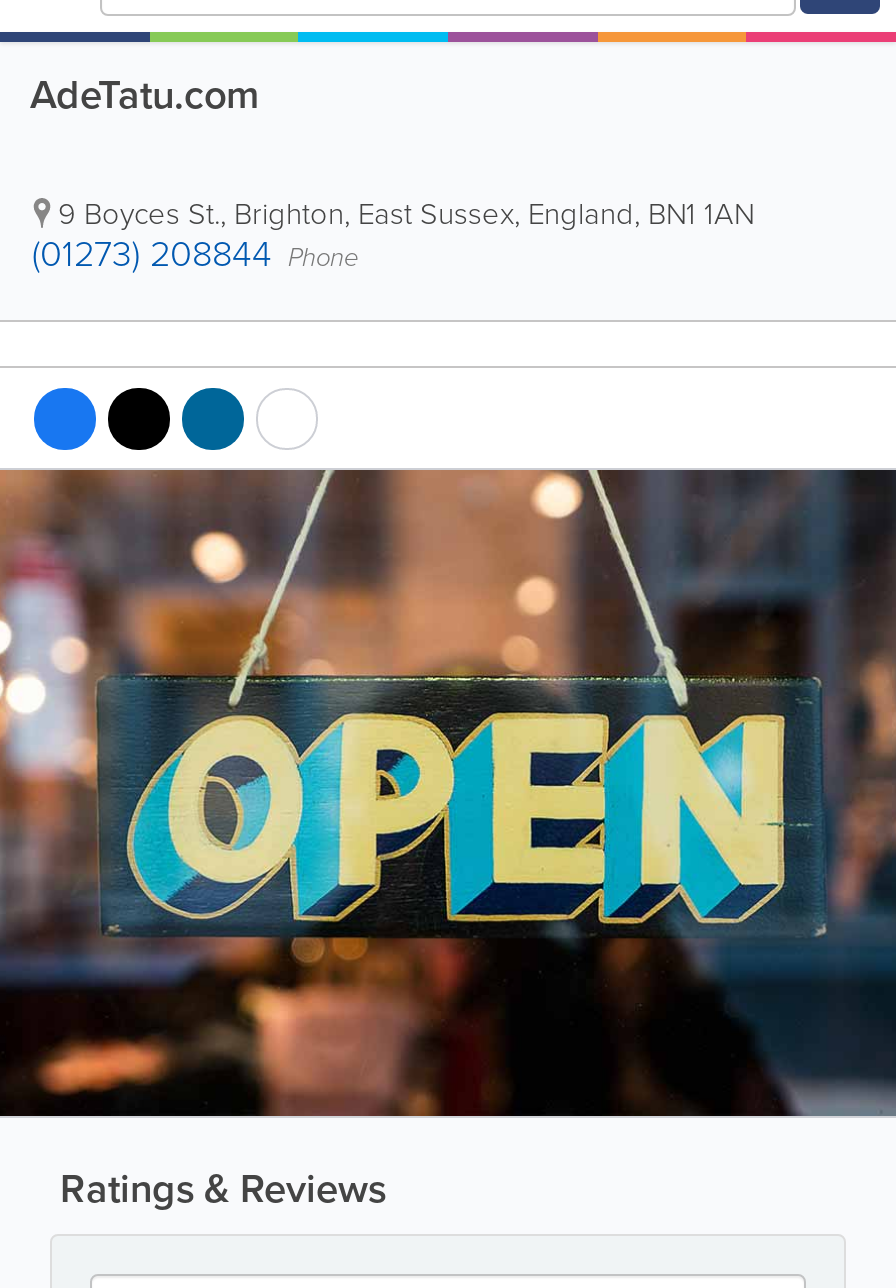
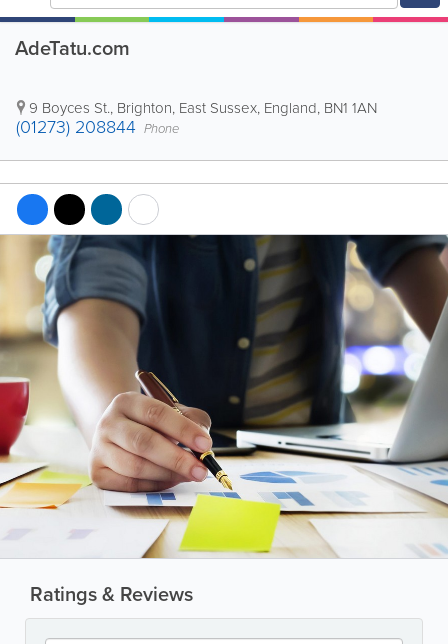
[6,468,890,1118] [image] -> [3,234,445,559] [image]

